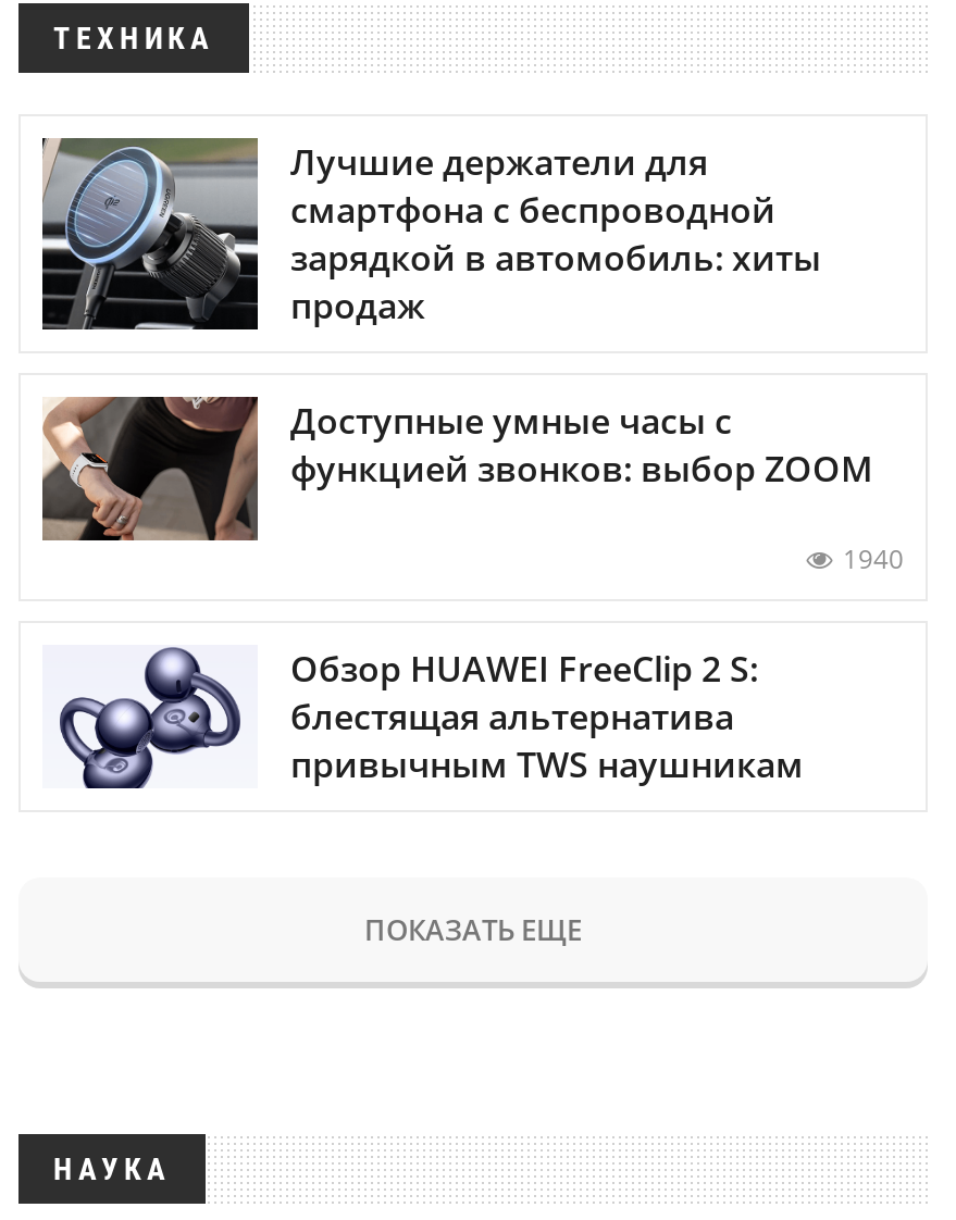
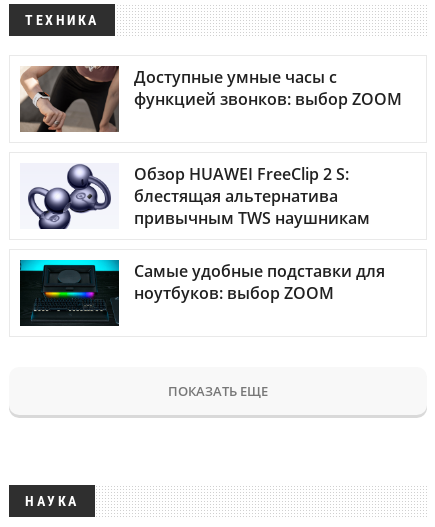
[40,136,821,332] [image] | Лучшие держатели для | смартфона с беспроводной | зарядкой в автомобиль: хиты | продаж -> none
moved [40,393,873,543] -> [19,64,402,133]: [image] | Доступные умные часы с | функцией звонков: выбор ZOOM
[843,540,904,577] 1940 -> none
moved [55,645,804,790] -> [26,163,370,230]: [image] | Обзор HUAWEI FreeClip 2 S: | блестящая альтернатива | привычным TWS наушникам
none -> [19,259,385,327] [image] | Самые удобные подставки для | ноутбуков: выбор ZOOM

